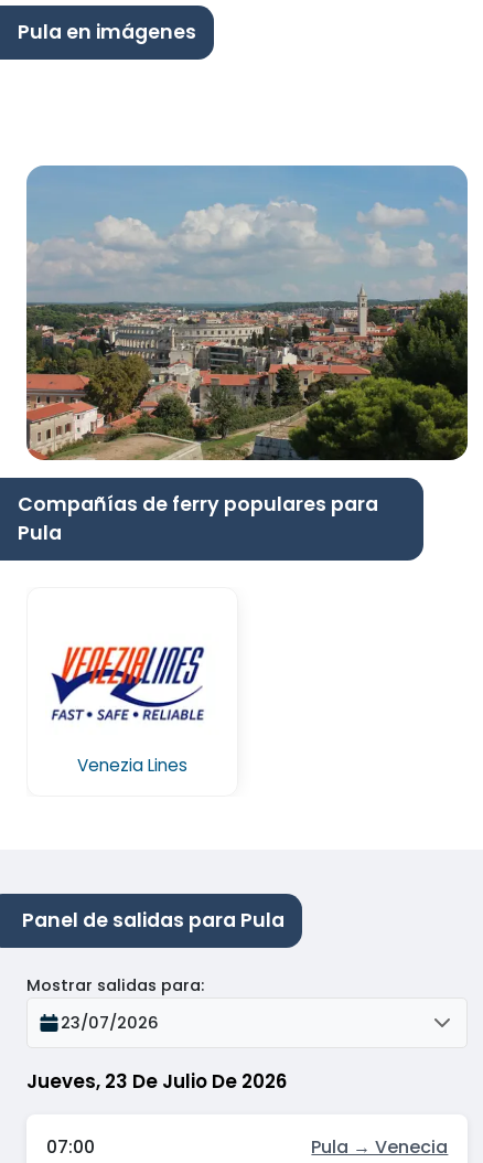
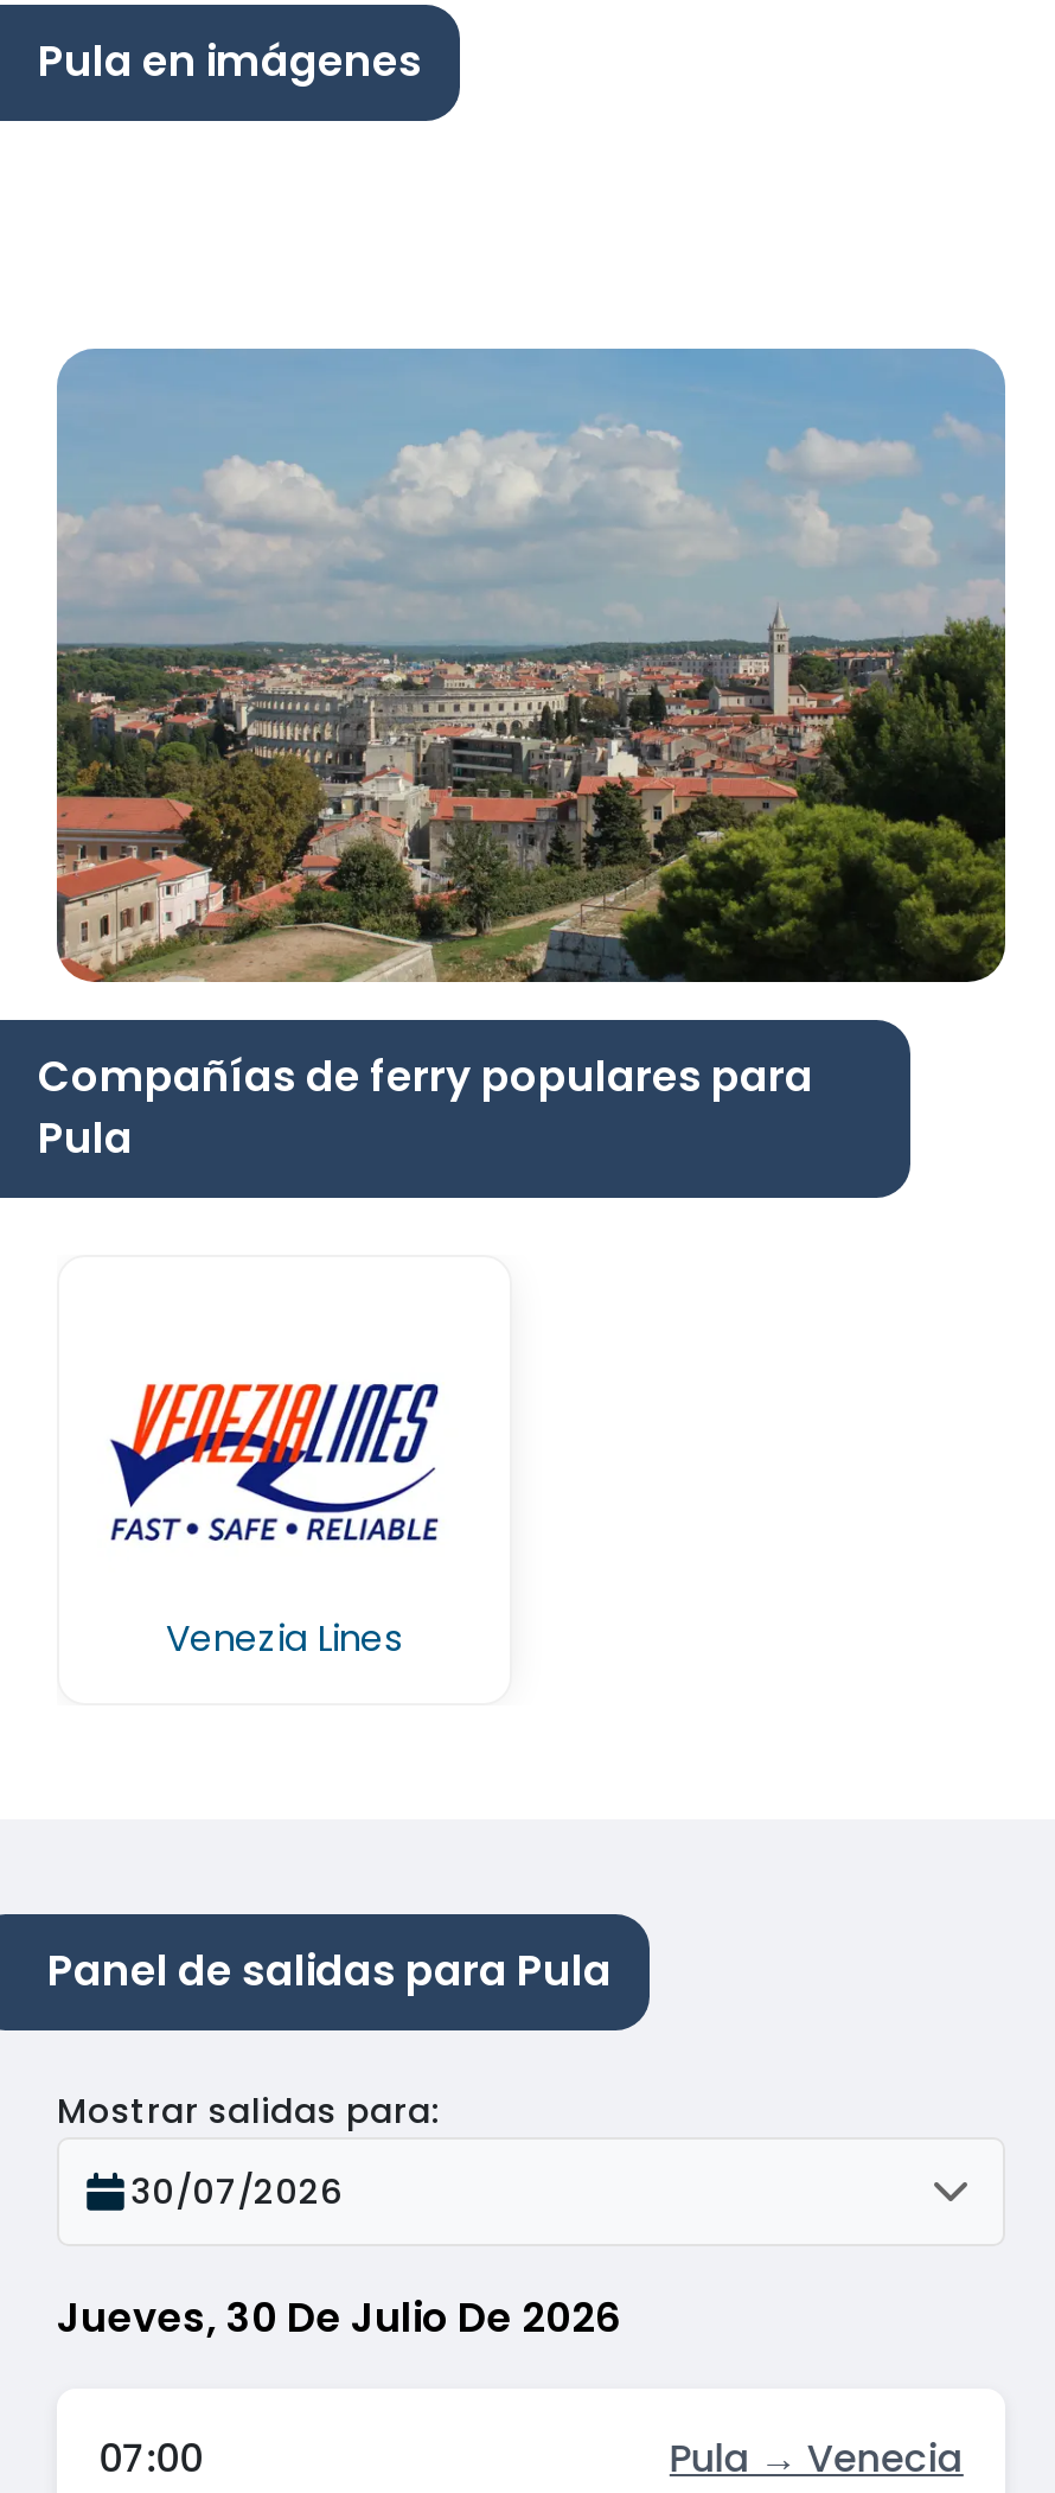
[61,1012,159,1034] 23/07/2026 -> [130,2169,344,2216] 30/07/2026
[26,1068,287,1095] Jueves, 23 De Julio De 2026 -> [57,2290,619,2347] Jueves, 30 De Julio De 2026

